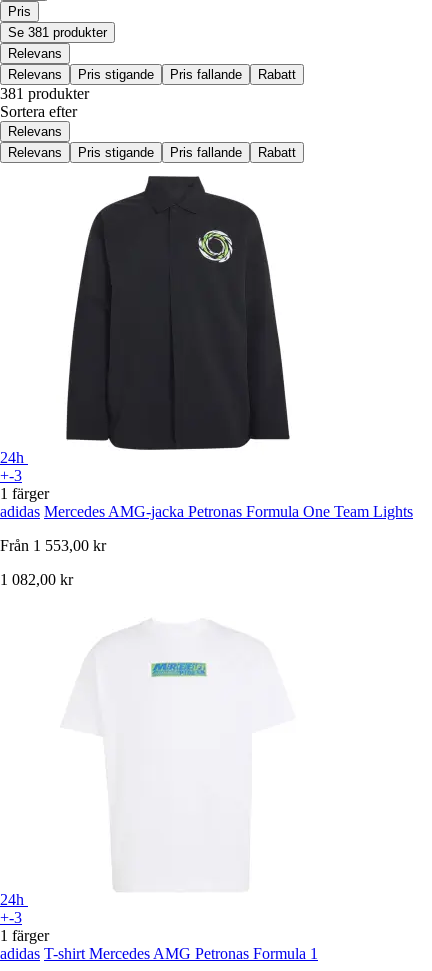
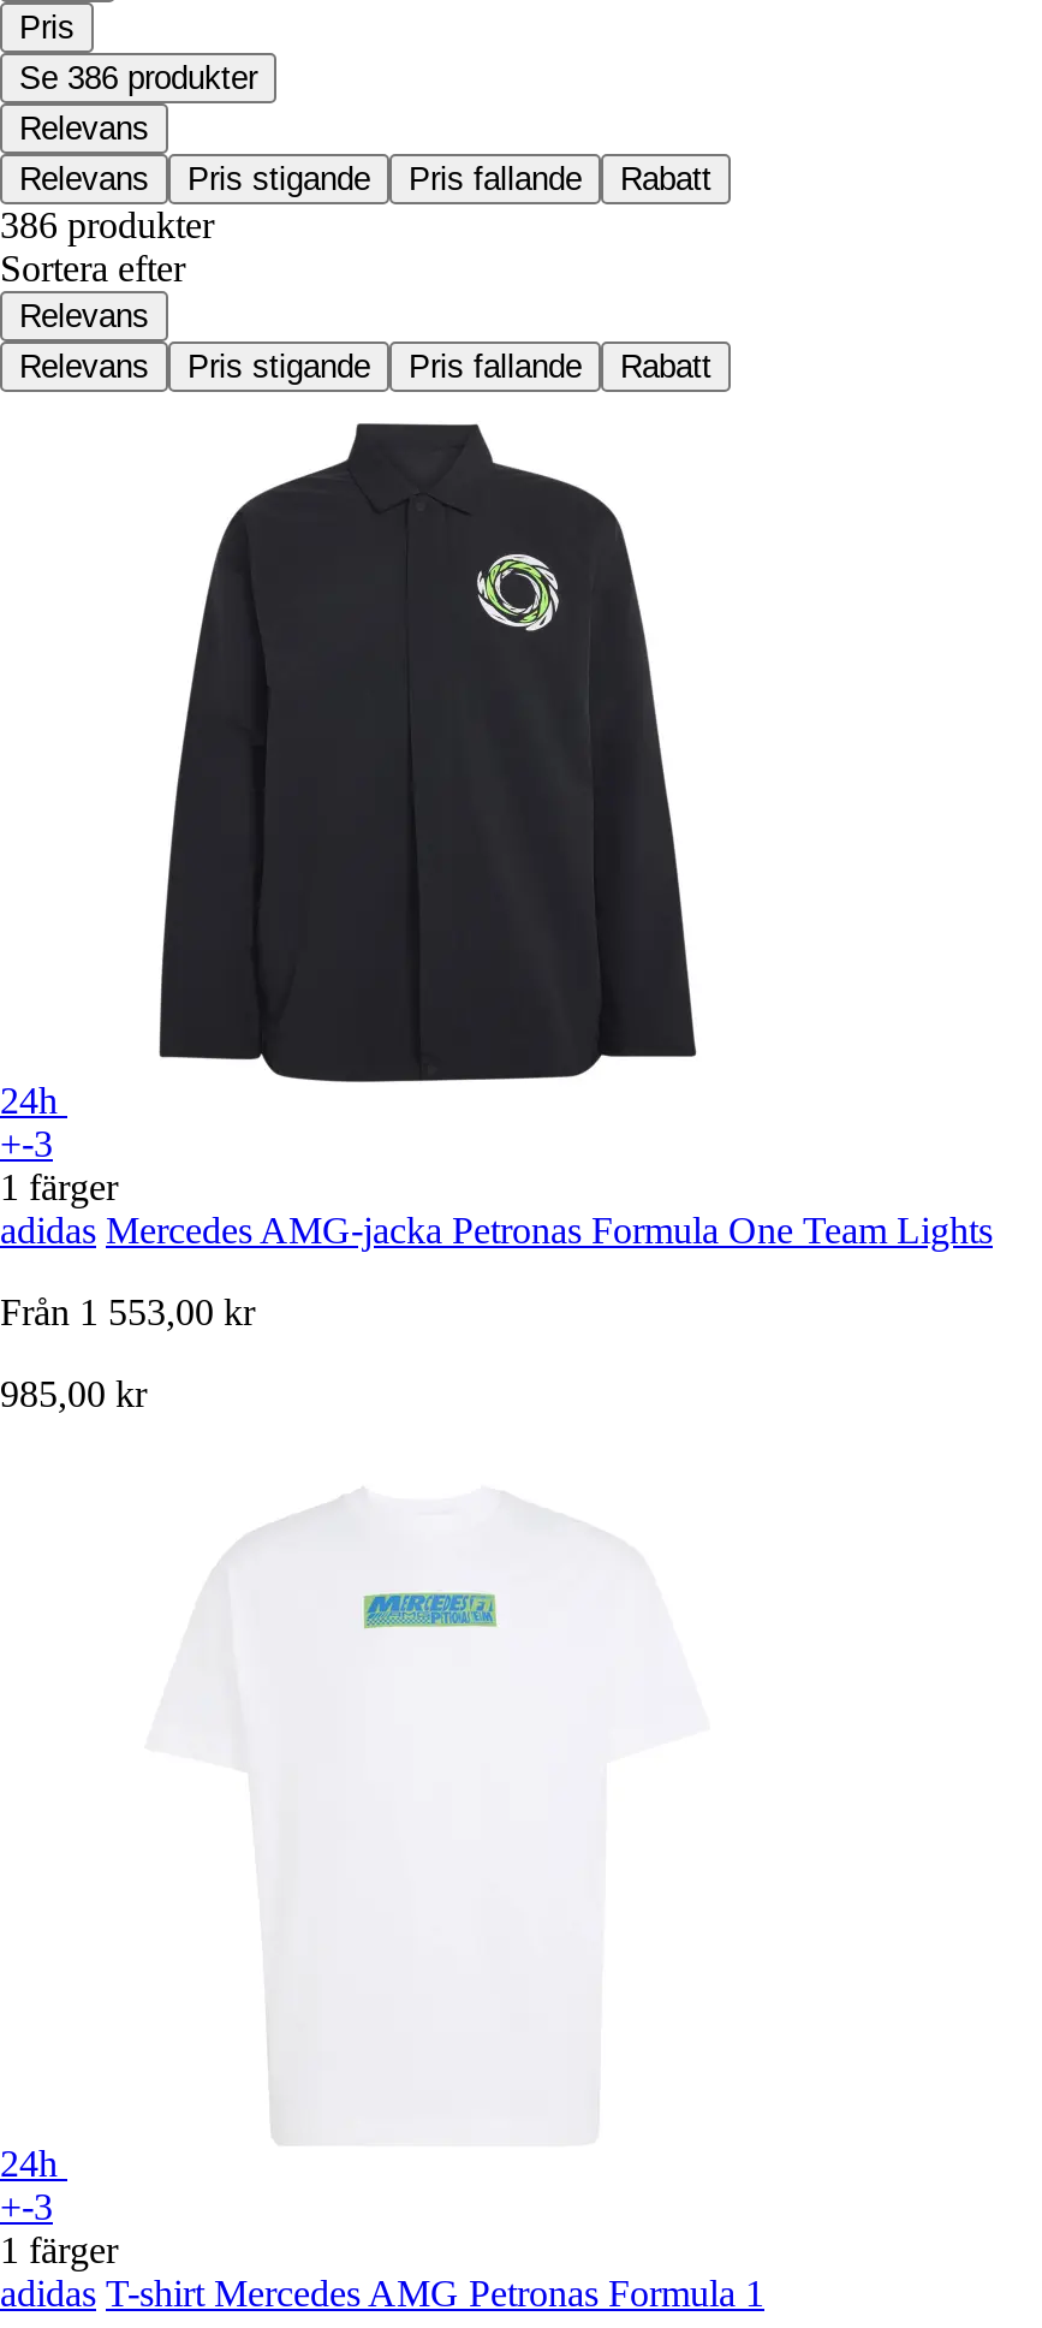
[8,25,107,40] Se 381 produkter -> [19,61,257,97] Se 386 produkter
[0,85,89,102] 381 produkter -> [0,205,214,246] 386 produkter
[0,571,73,588] 1 082,00 kr -> [0,1374,147,1415] 985,00 kr

